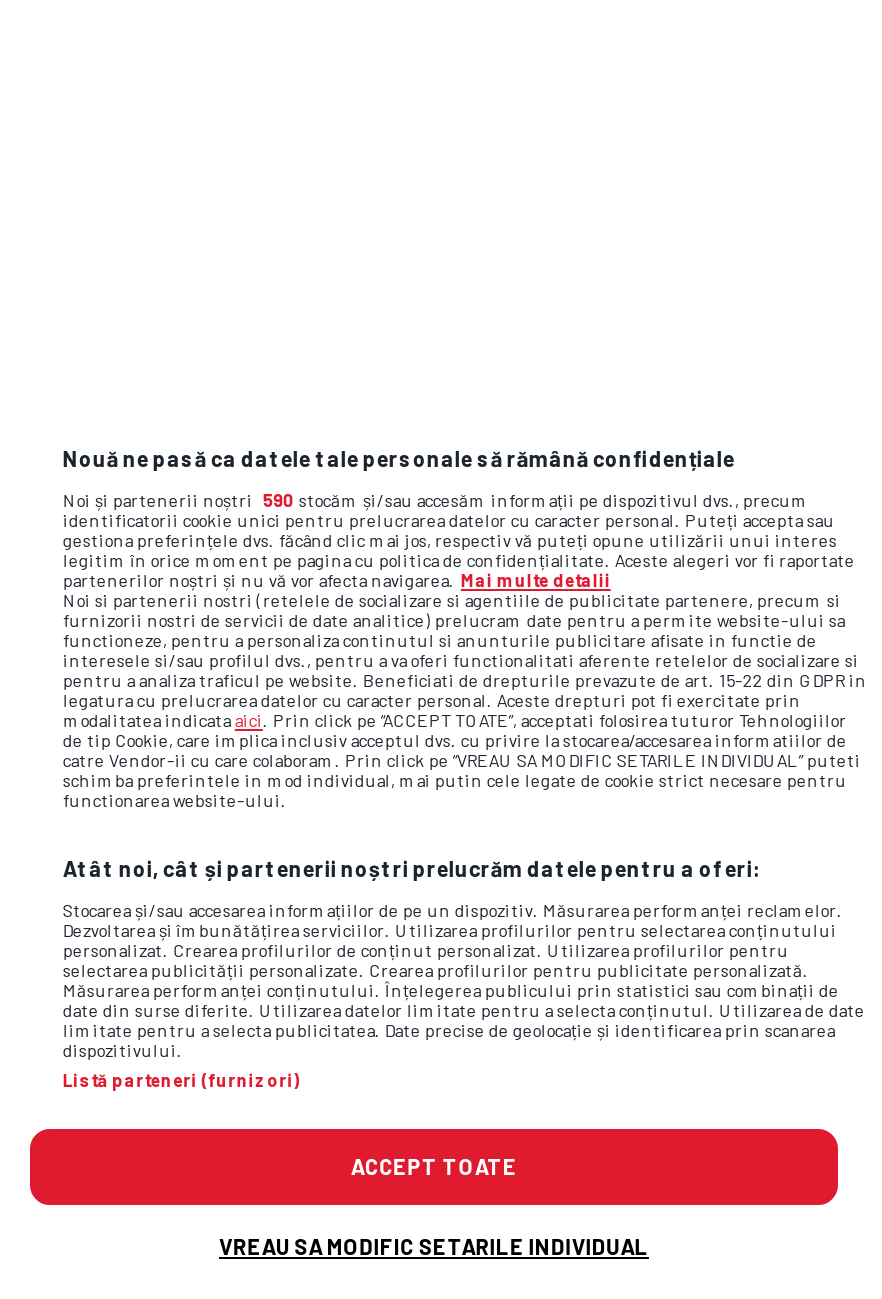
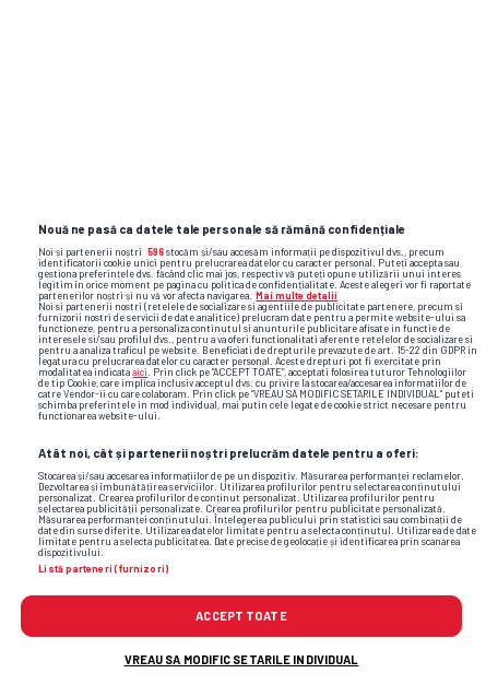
[63,488,809,510] Noi și partenerii noștri 590 stocăm și/sau accesăm informații pe dispozitivul dvs., precum -> [39,245,445,257] Noi și partenerii noștri 596 stocăm și/sau accesăm informații pe dispozitivul dvs., precum

